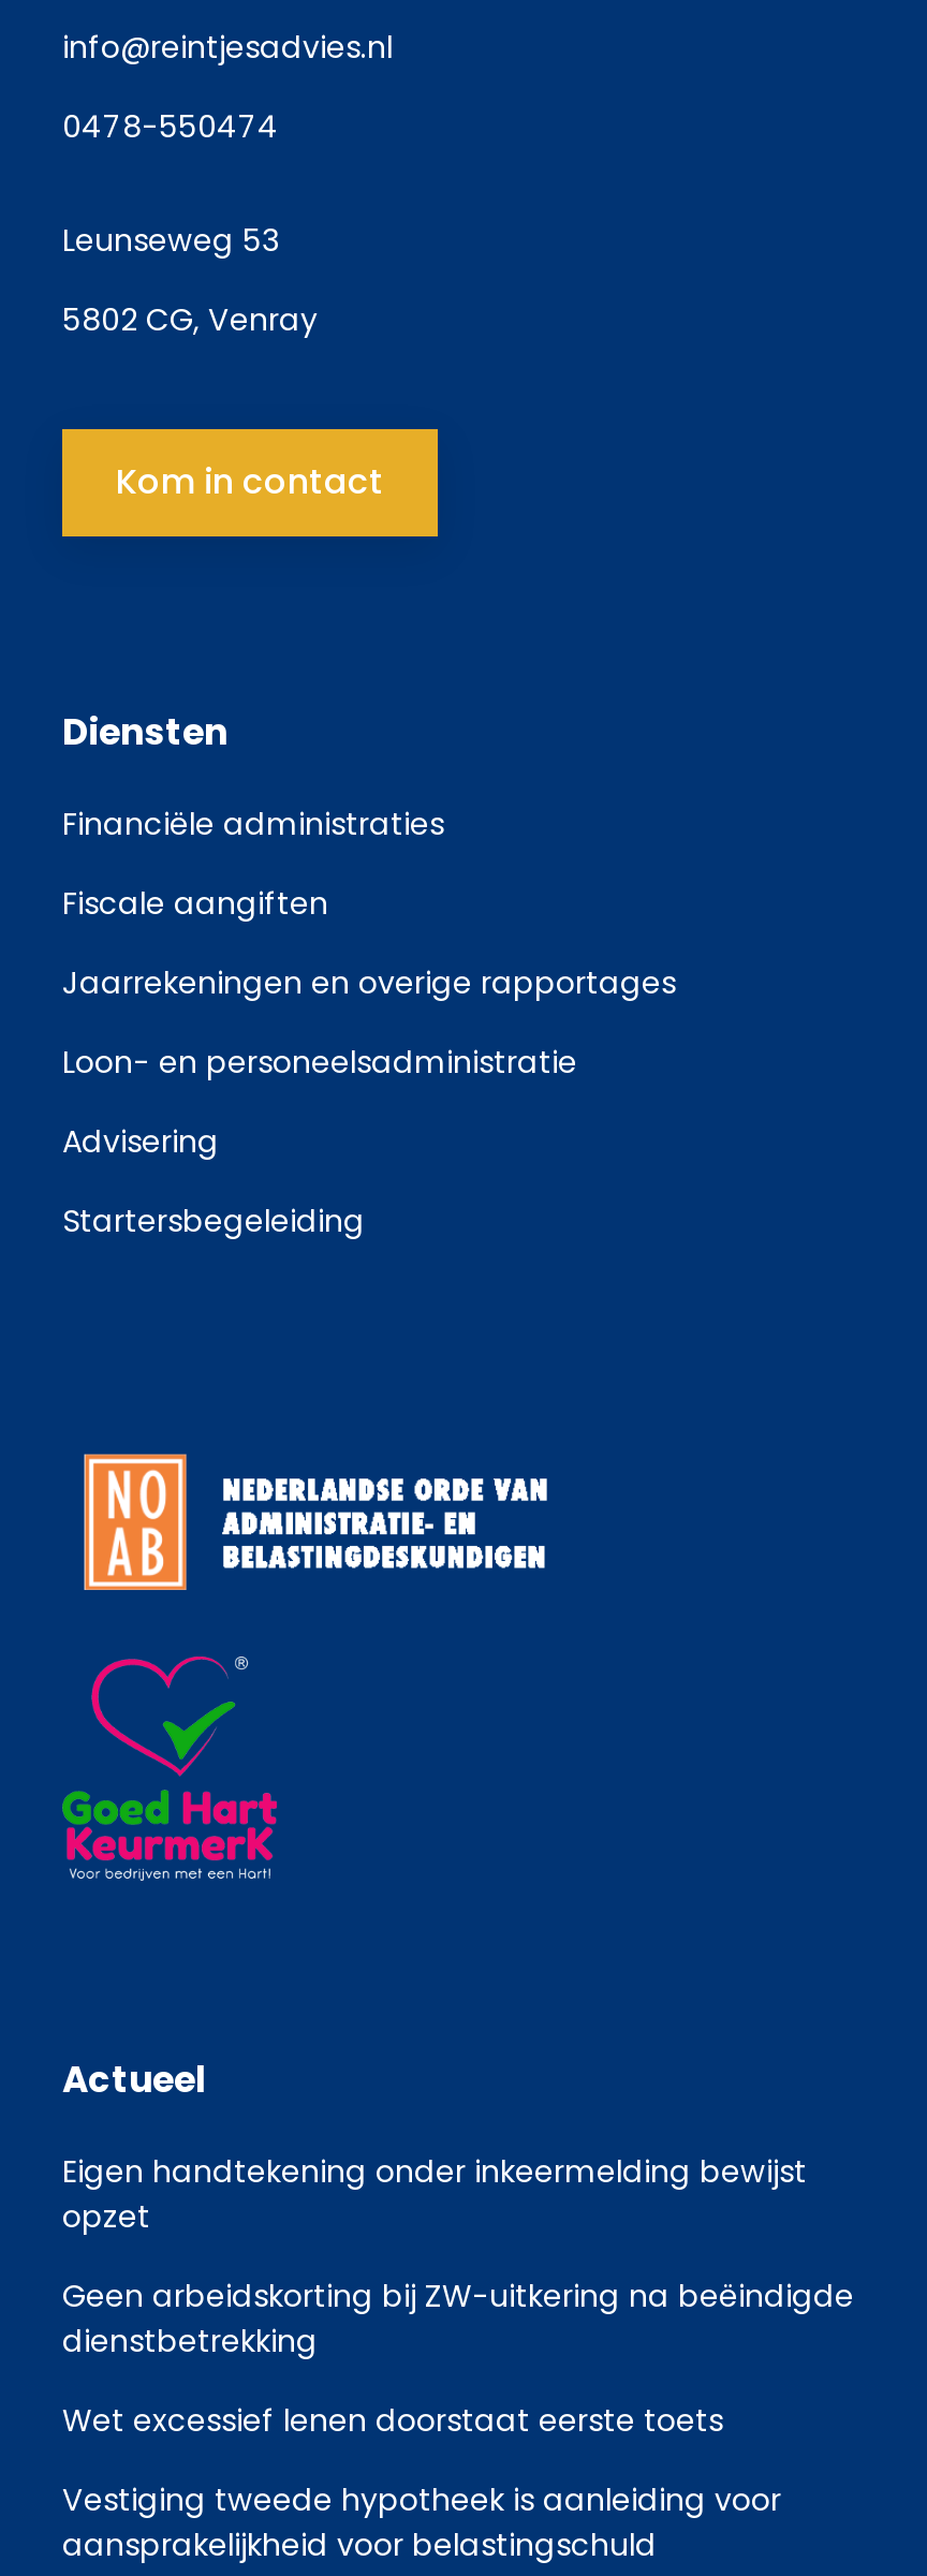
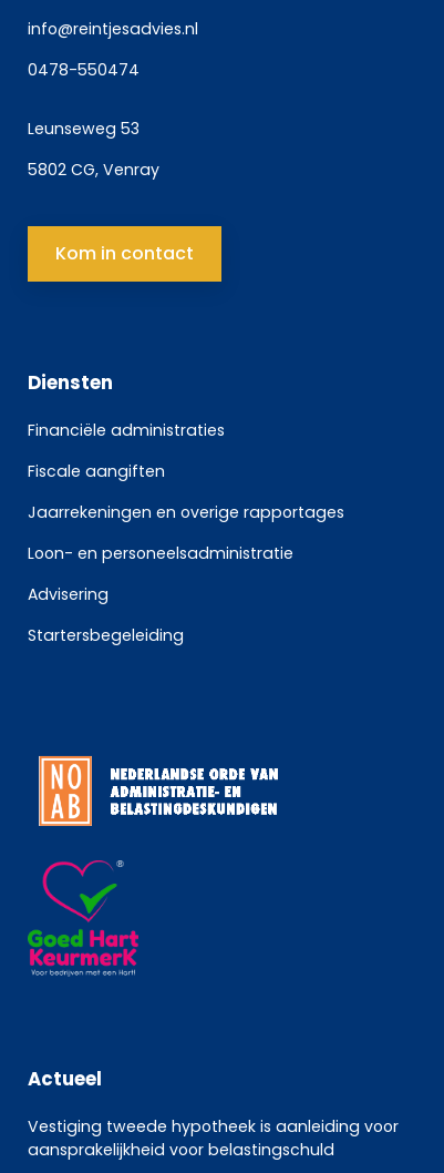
[62,2149,854,2441] Eigen handtekening onder inkeermelding bewijst | opzet | Geen arbeidskorting bij ZW-uitkering na beëindigde | dienstbetrekking | Wet excessief lenen doorstaat eerste toets -> none

